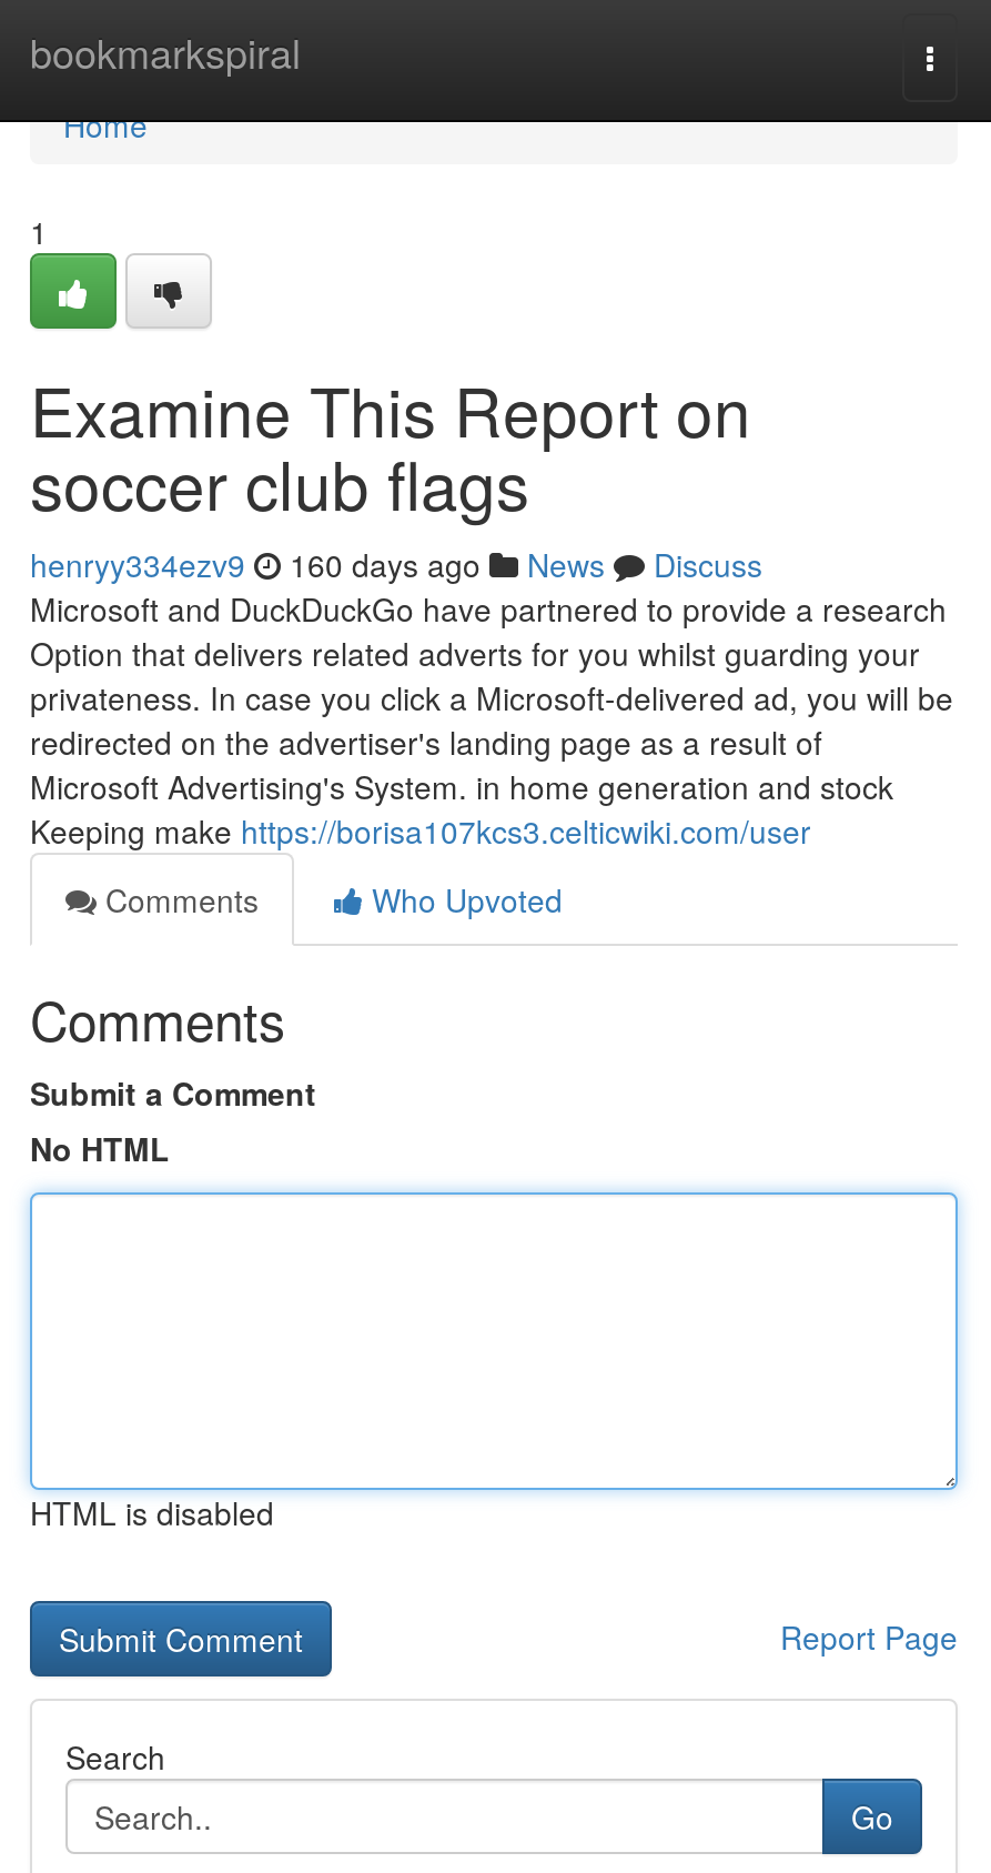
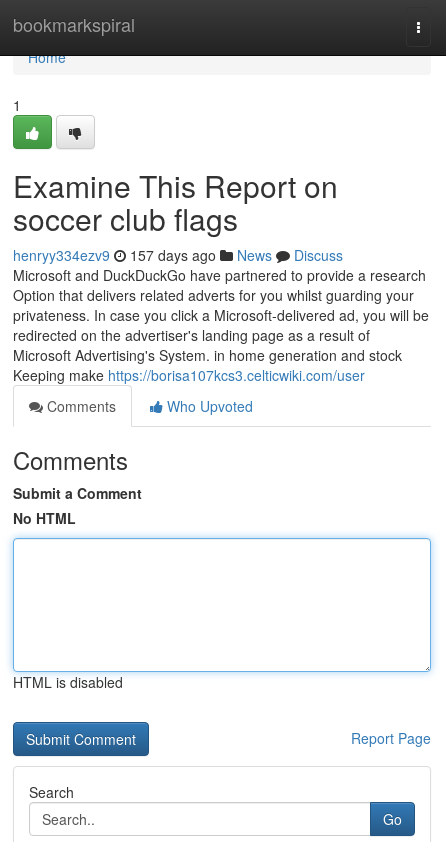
[30,542,762,586] henryy334ezv9 160 days ago News Discuss -> [13,245,343,265] henryy334ezv9 157 days ago News Discuss

